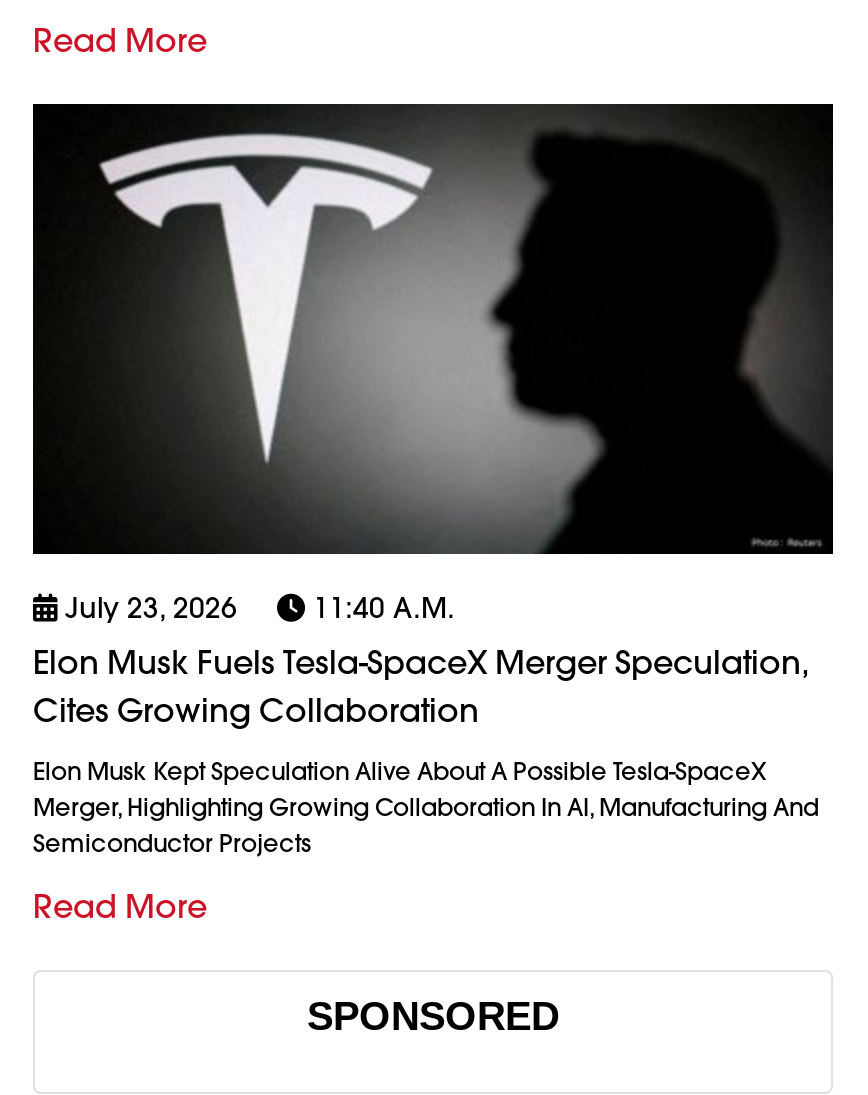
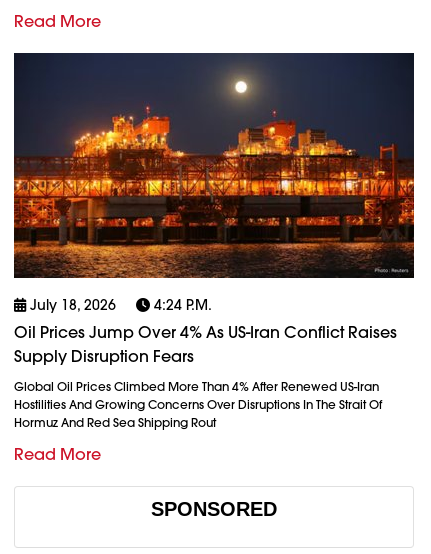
[31,104,835,729] [image] | July 23, 2026 | 11:40 A.m. | Elon Musk Fuels Tesla-SpaceX Merger Speculation, | Cites Growing Collaboration -> [13,53,415,366] [image] | July 18, 2026 | 4:24 P.m. | Oil Prices Jump Over 4% As US-Iran Conflict Raises | Supply Disruption Fears
[33,755,819,857] Elon Musk Kept Speculation Alive About A Possible Tesla-SpaceX | Merger, Highlighting Growing Collaboration In AI, Manufacturing And | Semiconductor Projects -> [14,379,382,430] Global Oil Prices Climbed More Than 4% After Renewed US-Iran | Hostilities And Growing Concerns Over Disruptions In The Strait Of | Hormuz And Red Sea Shipping Rout

